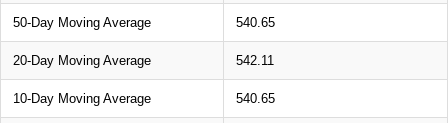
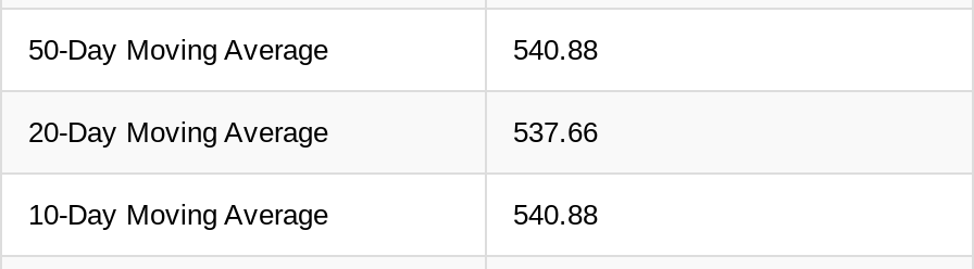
[236,15,275,30] 540.65 -> [513,33,598,65] 540.88
[236,53,274,68] 542.11 -> [513,115,598,148] 537.66
[236,91,275,106] 540.65 -> [513,197,598,230] 540.88

